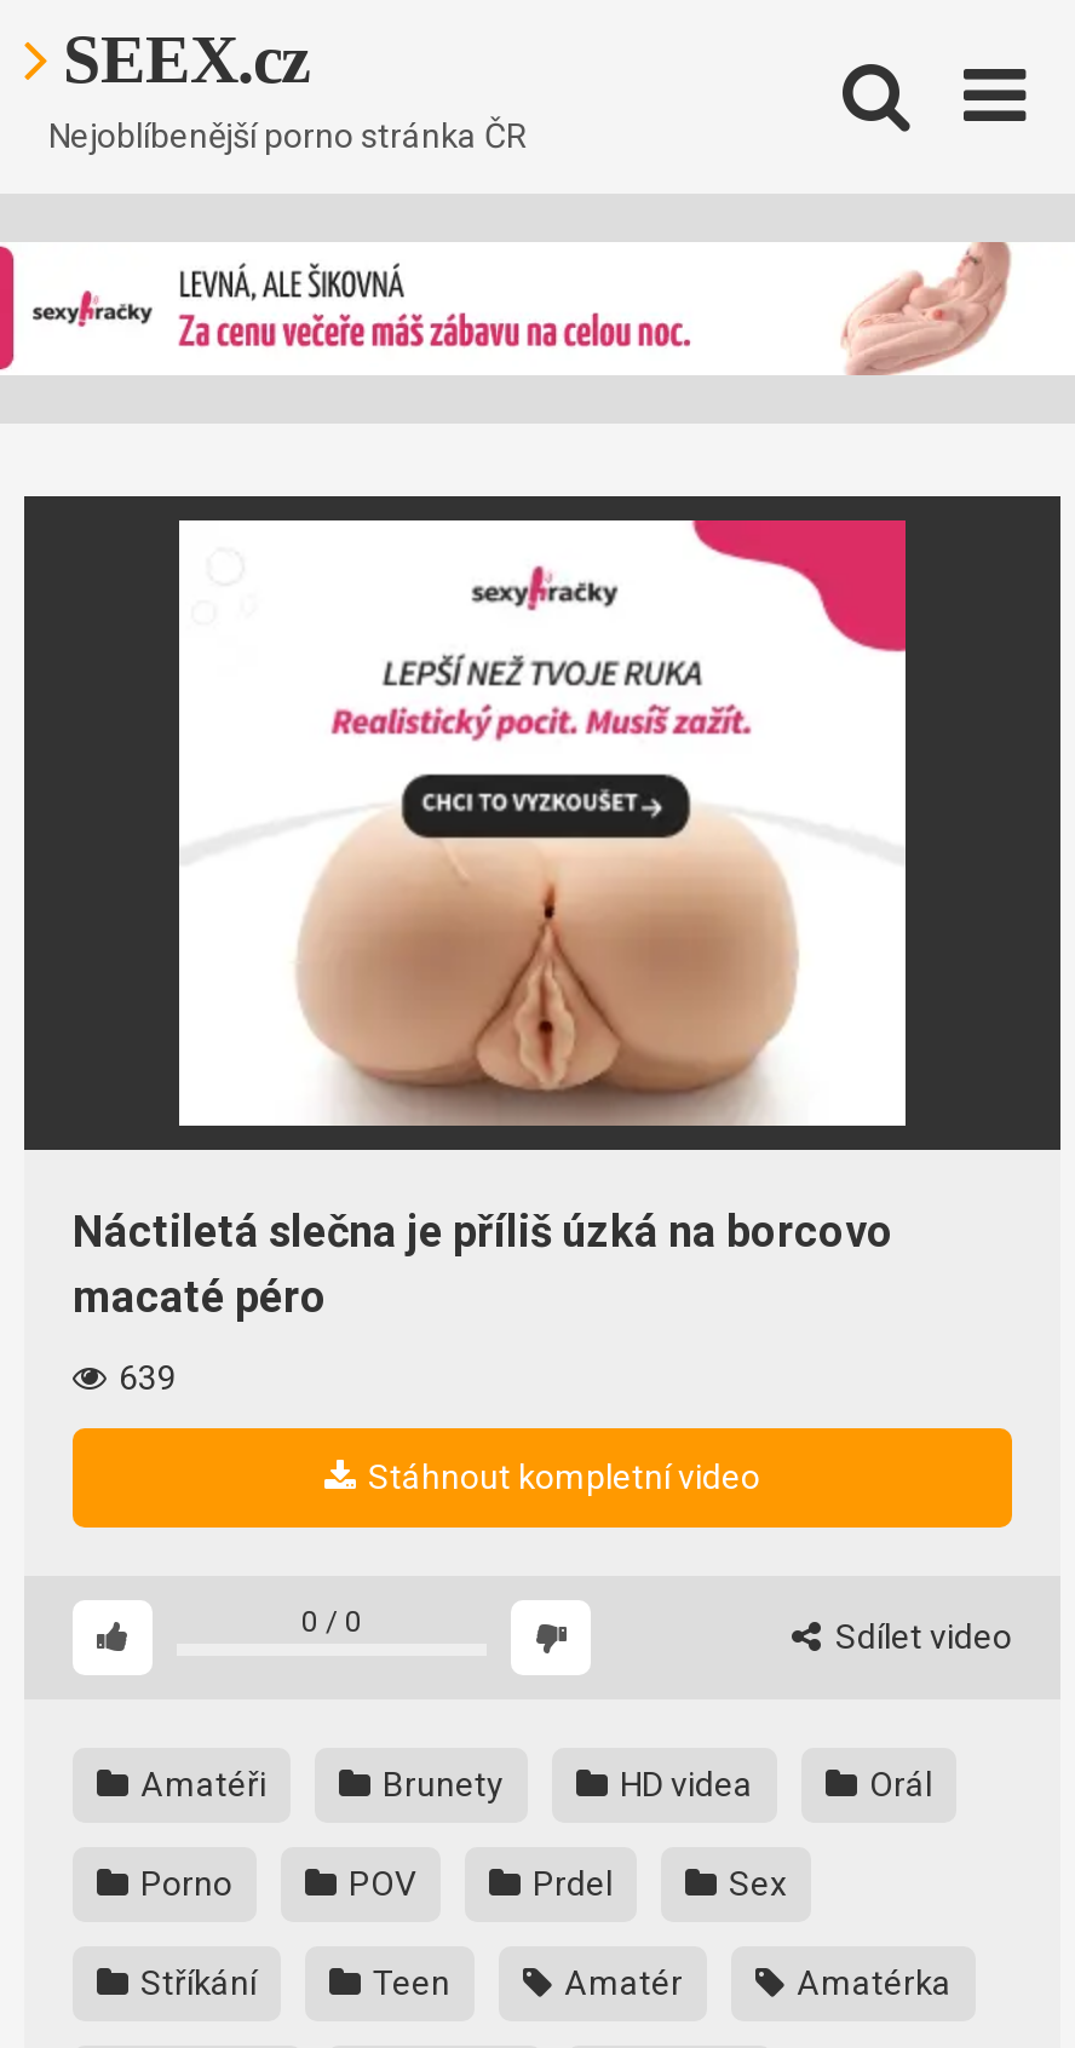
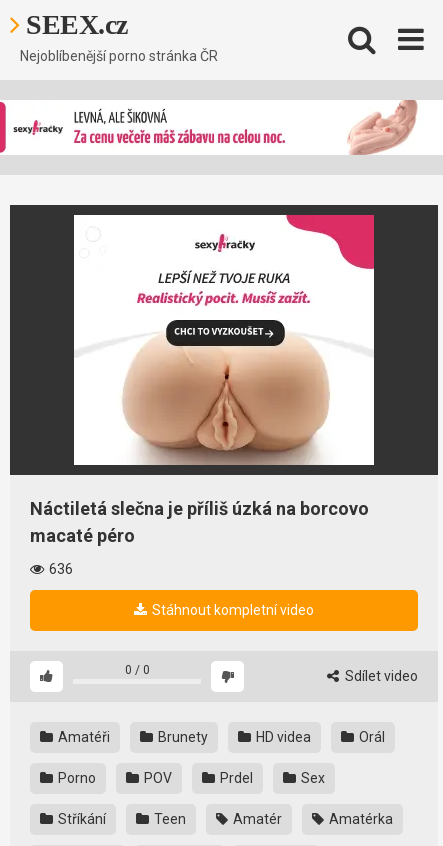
[111,1359,177,1398] 639 -> [46,561,73,577] 636

